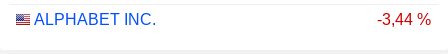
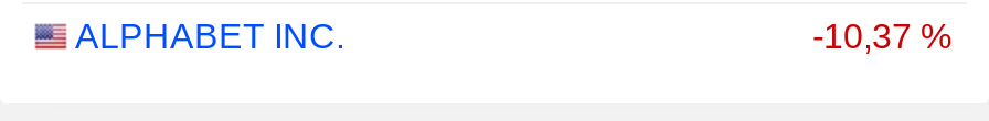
[377,11,431,28] -3,44 % -> [812,19,951,56] -10,37 %

